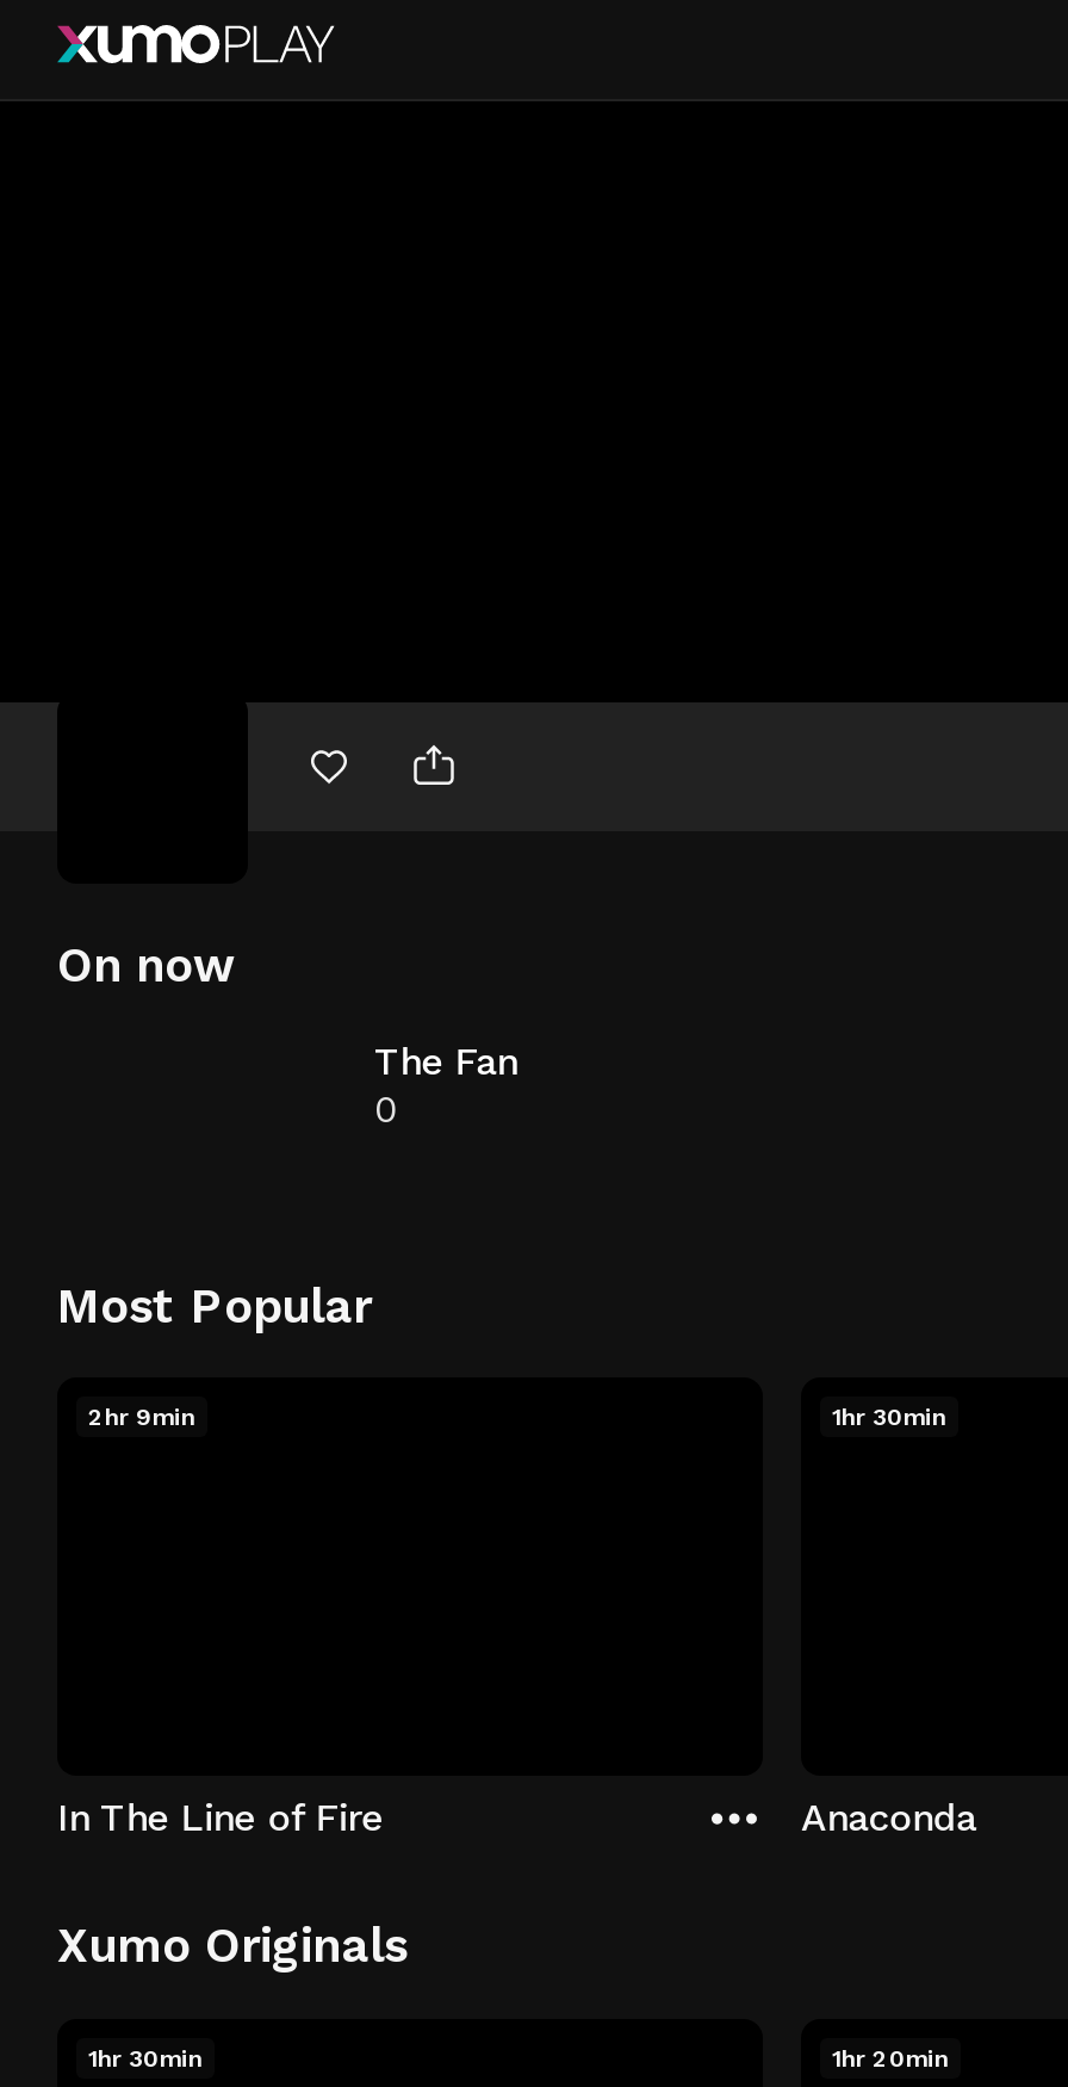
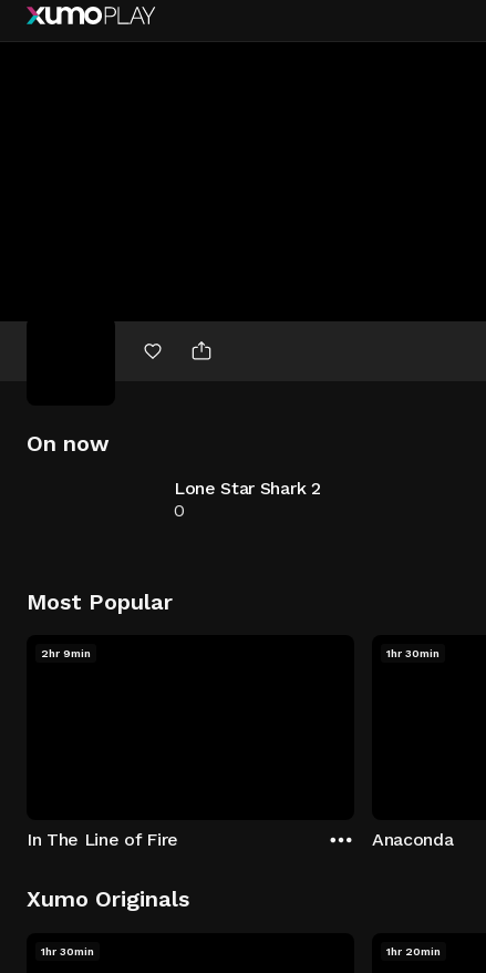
[374,1039,517,1084] The Fan -> [174,478,321,499] Lone Star Shark 2

